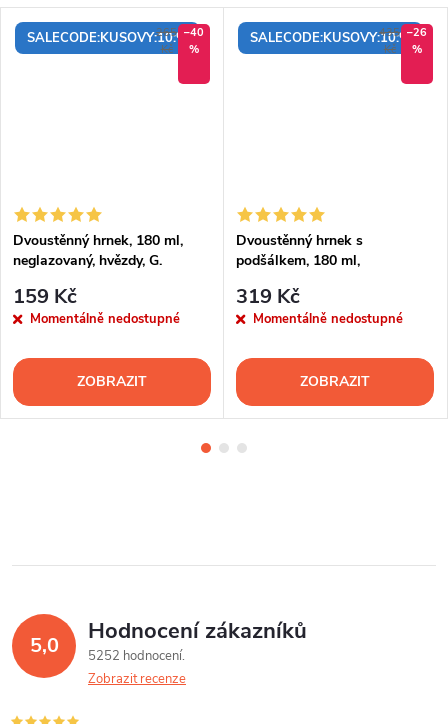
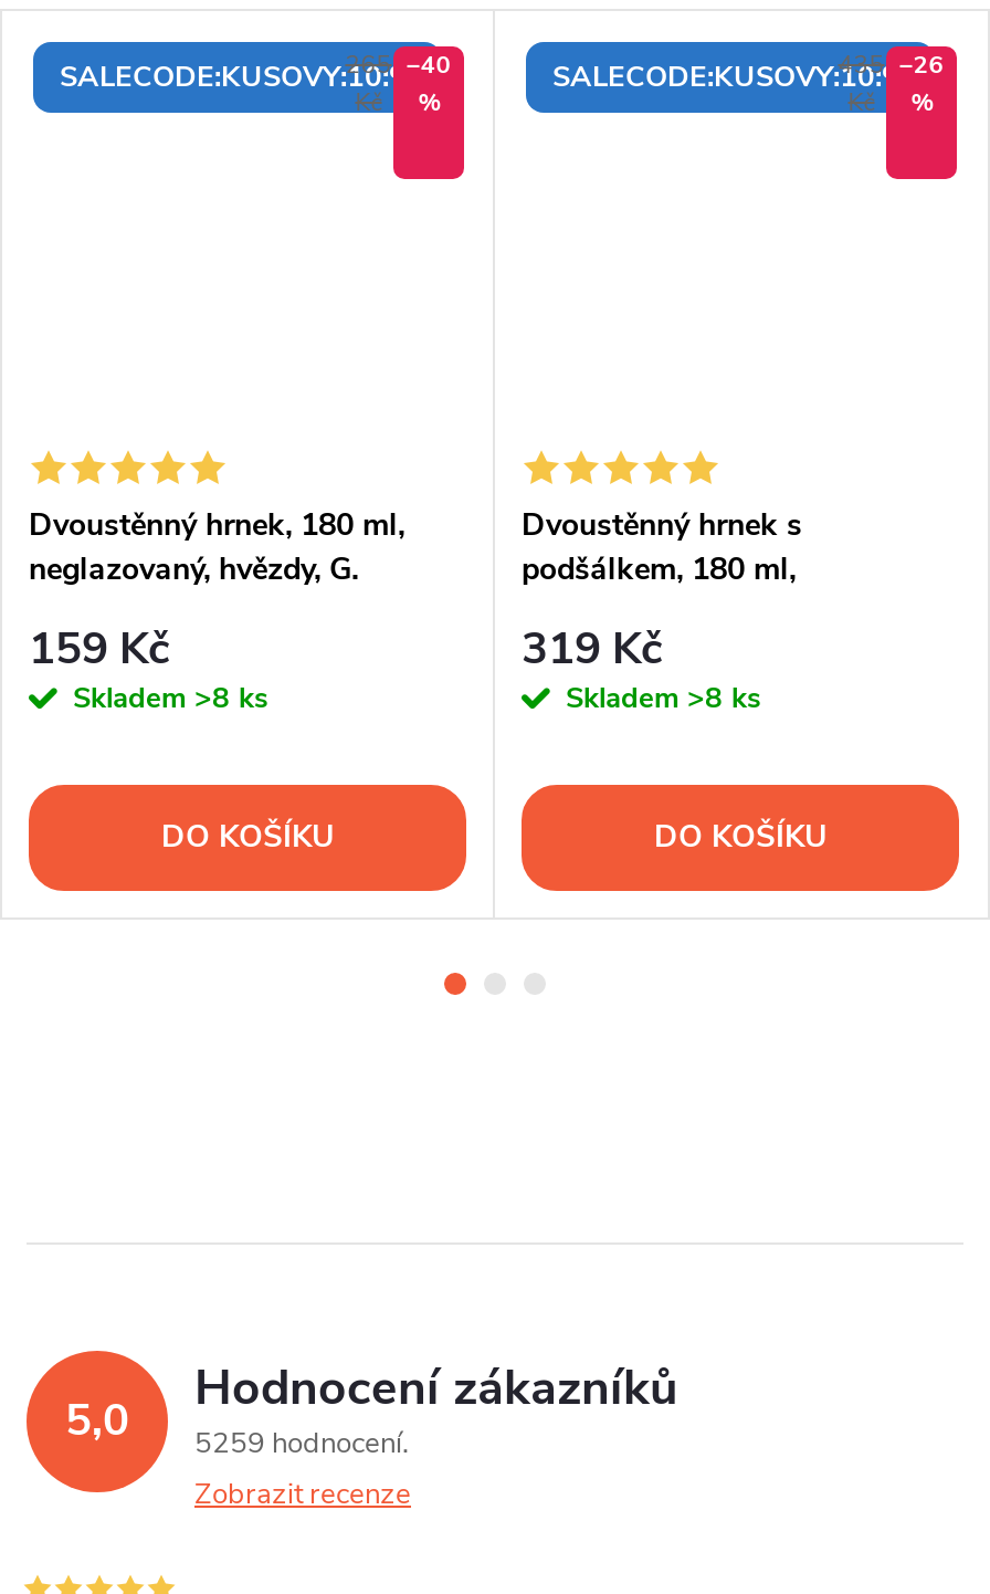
[30,310,180,328] Momentálně nedostupné -> [73,679,267,719] Skladem >8 ks
[253,310,403,328] Momentálně nedostupné -> [566,679,760,719] Skladem >8 ks
[77,372,147,391] ZOBRAZIT -> [161,816,334,858] DO KOŠÍKU
[300,372,370,391] ZOBRAZIT -> [654,816,826,858] DO KOŠÍKU
[29,616,307,665] 5,0 5252 hodnocení Hodnocení zákazníků -> [65,1356,678,1464] 5,0 5259 hodnocení Hodnocení zákazníků

